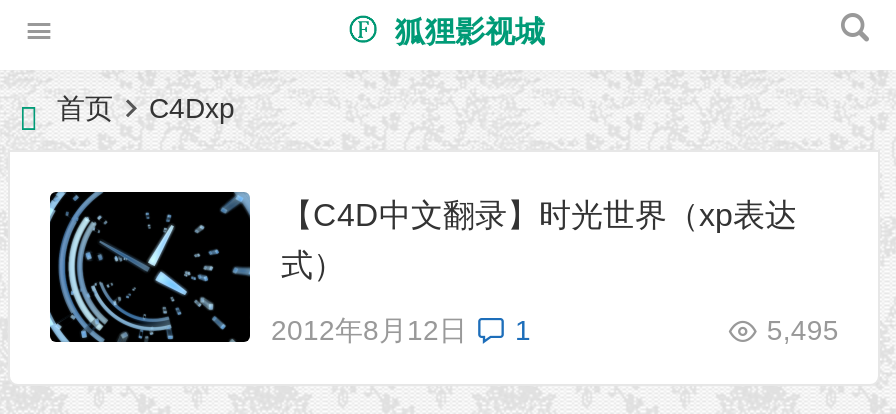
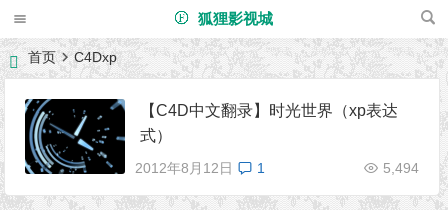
[767,314,839,346] 5,495 -> [383,160,419,176] 5,494

